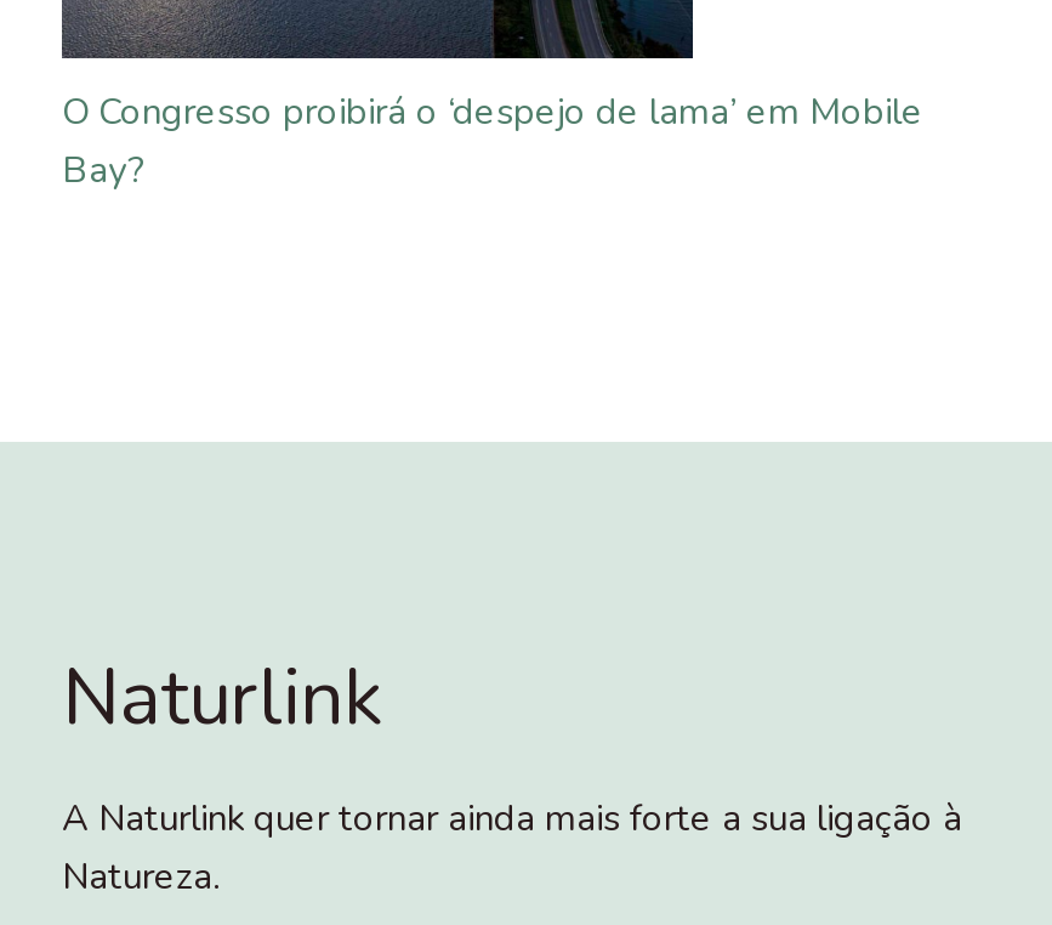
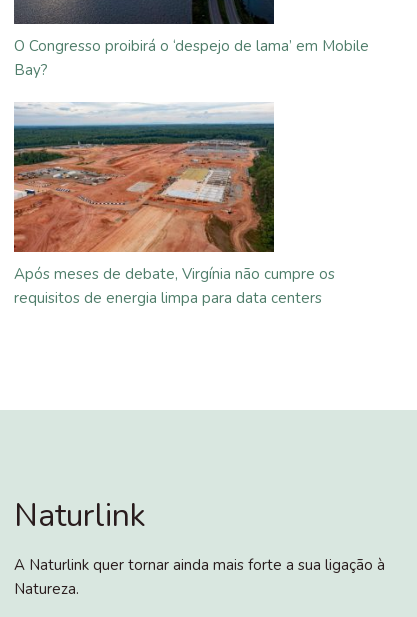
none -> [14,102,335,308] [image] | Após meses de debate, Virgínia não cumpre os | requisitos de energia limpa para data centers

